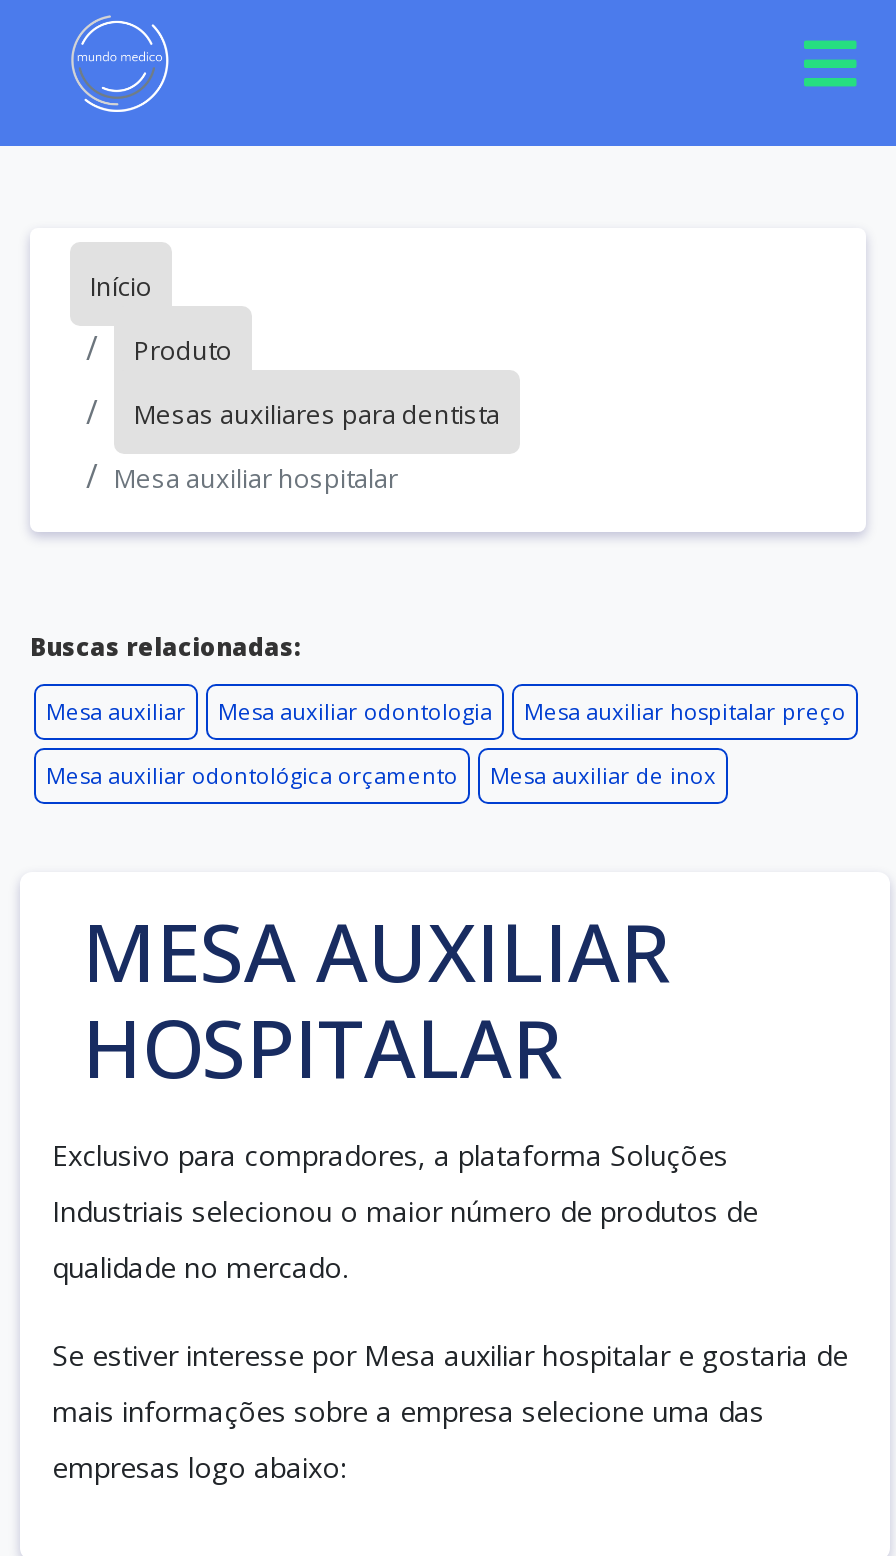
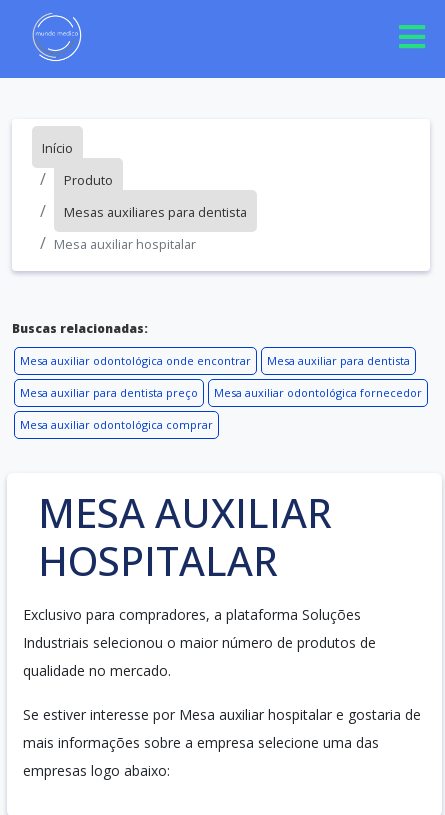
[46,696,846,790] Mesa auxiliar | Mesa auxiliar odontologia | Mesa auxiliar hospitalar preço | Mesa auxiliar odontológica orçamento | Mesa auxiliar de inox -> [20,353,422,432] Mesa auxiliar odontológica onde encontrar | Mesa auxiliar para dentista | Mesa auxiliar para dentista preço | Mesa auxiliar odontológica fornecedor | Mesa auxiliar odontológica comprar

